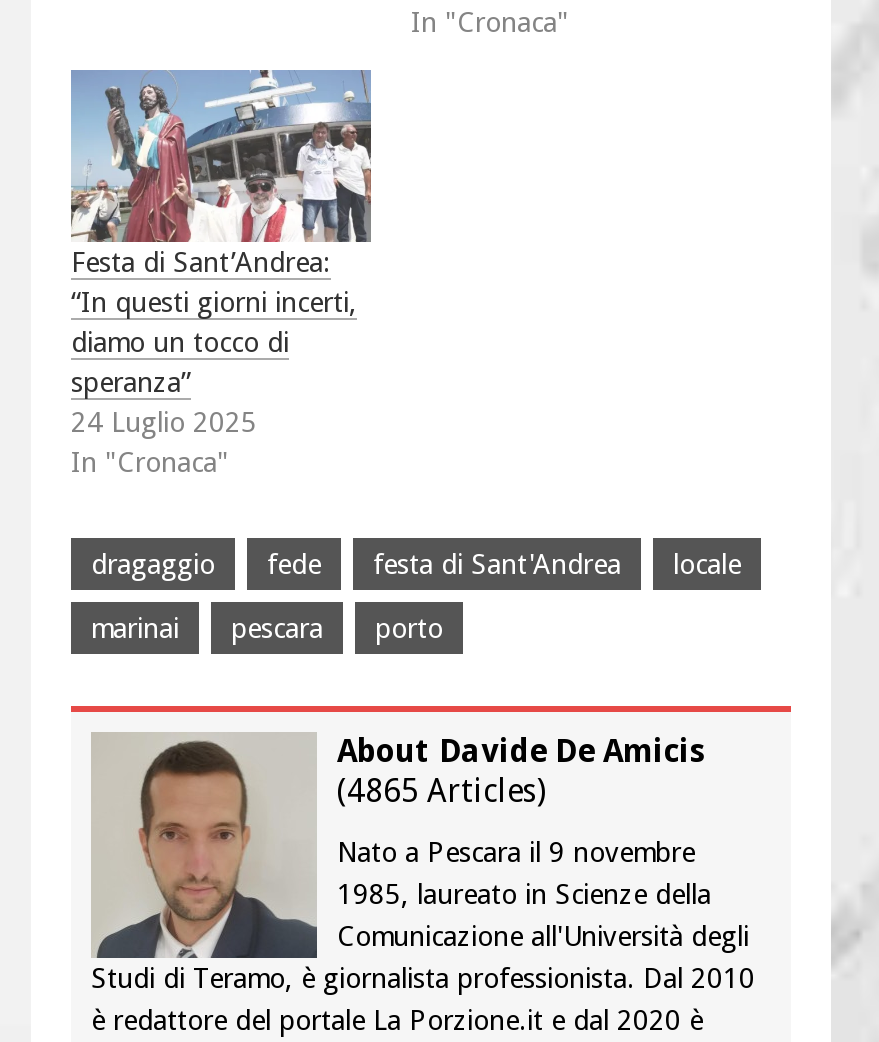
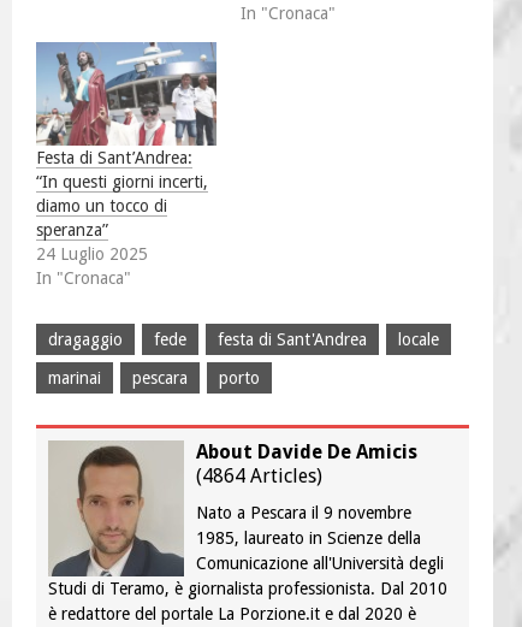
[337,772,547,810] (4865 Articles) -> [196,464,322,487] (4864 Articles)

